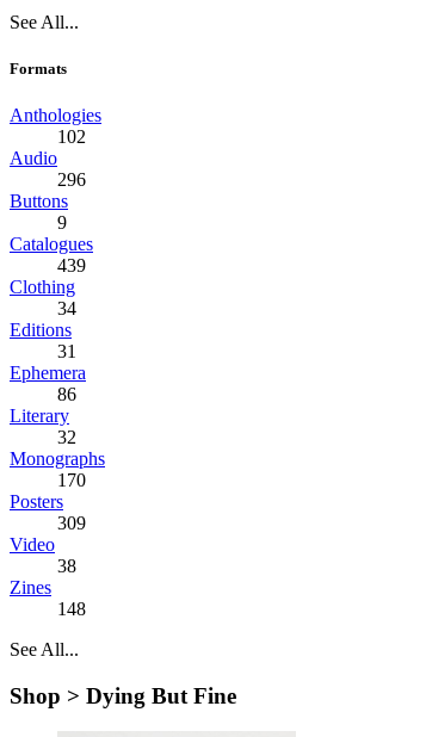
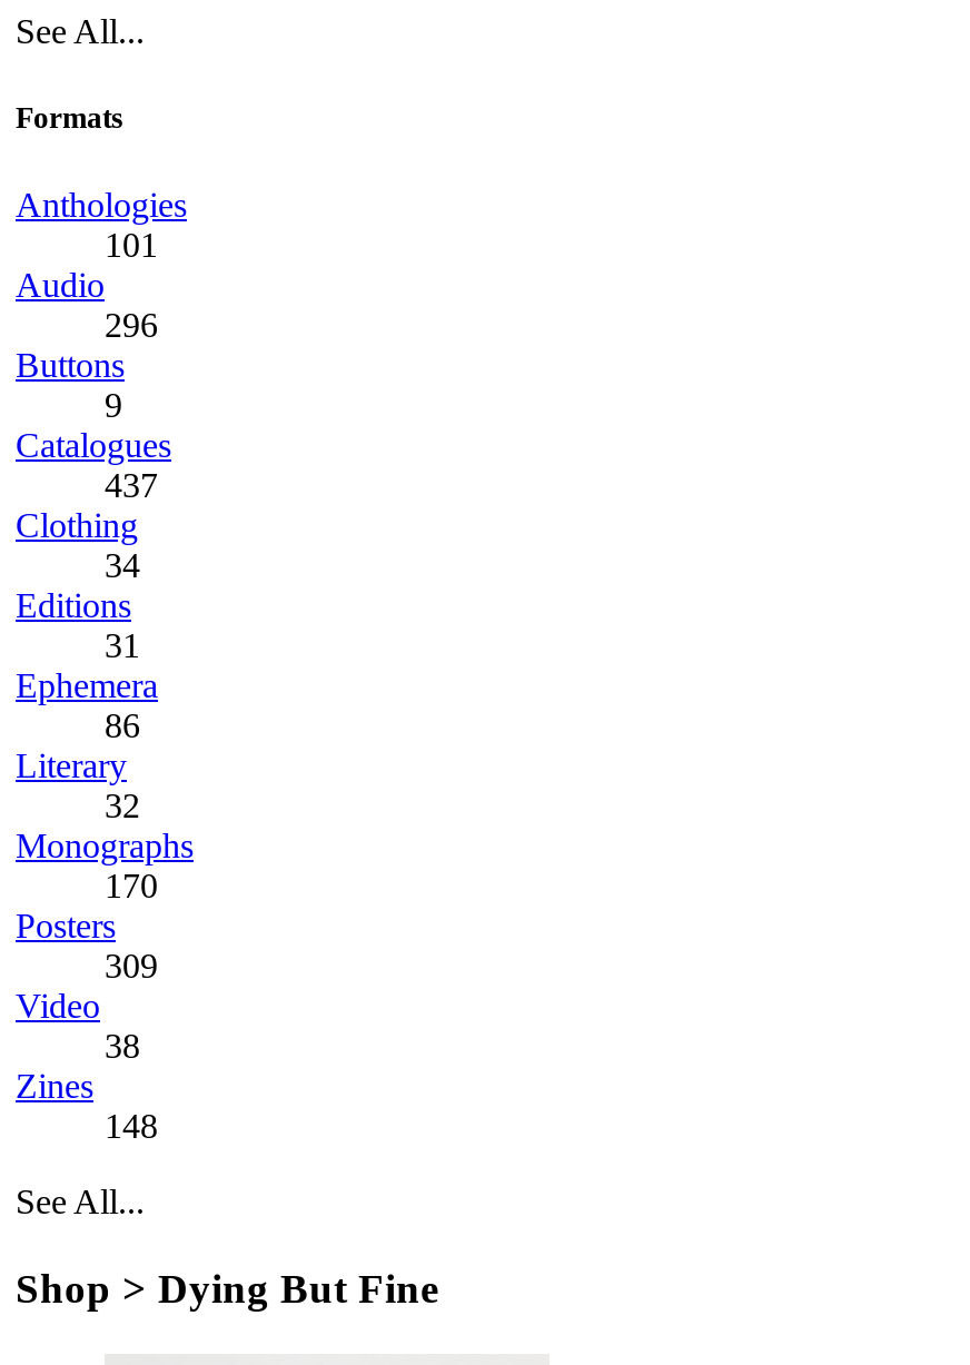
[57,126,86,147] 102 -> [105,226,158,264] 101
[57,255,86,275] 439 -> [105,466,158,504] 437

